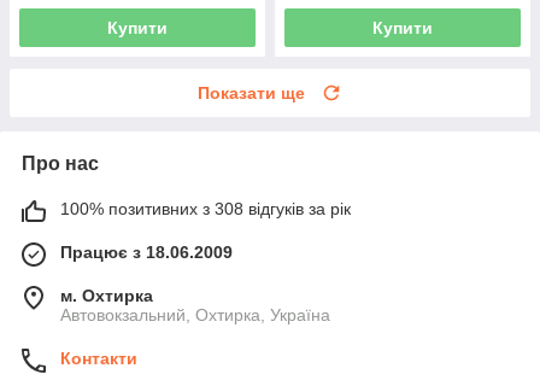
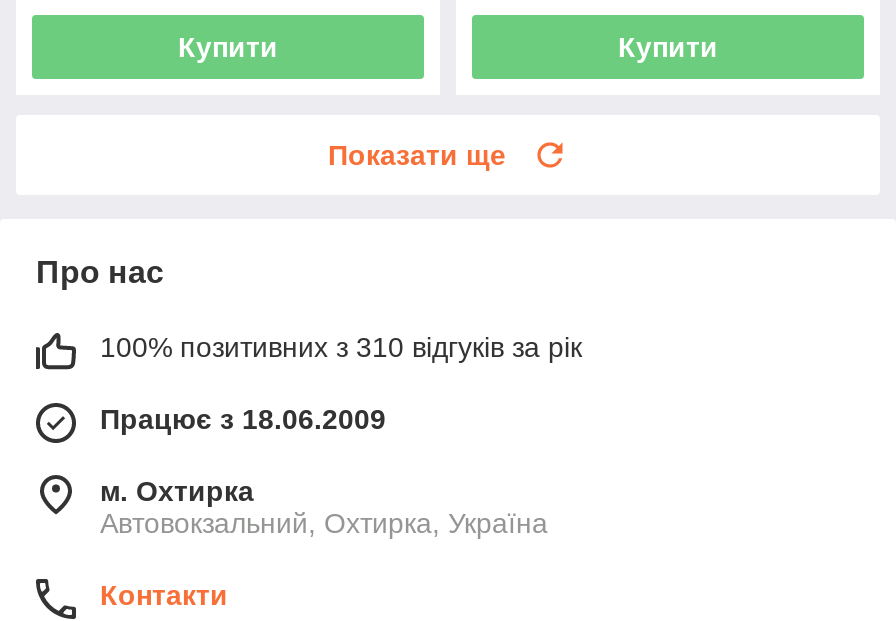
[60,200,351,219] 100% позитивних з 308 відгуків за рік -> [100,332,582,364] 100% позитивних з 310 відгуків за рік

